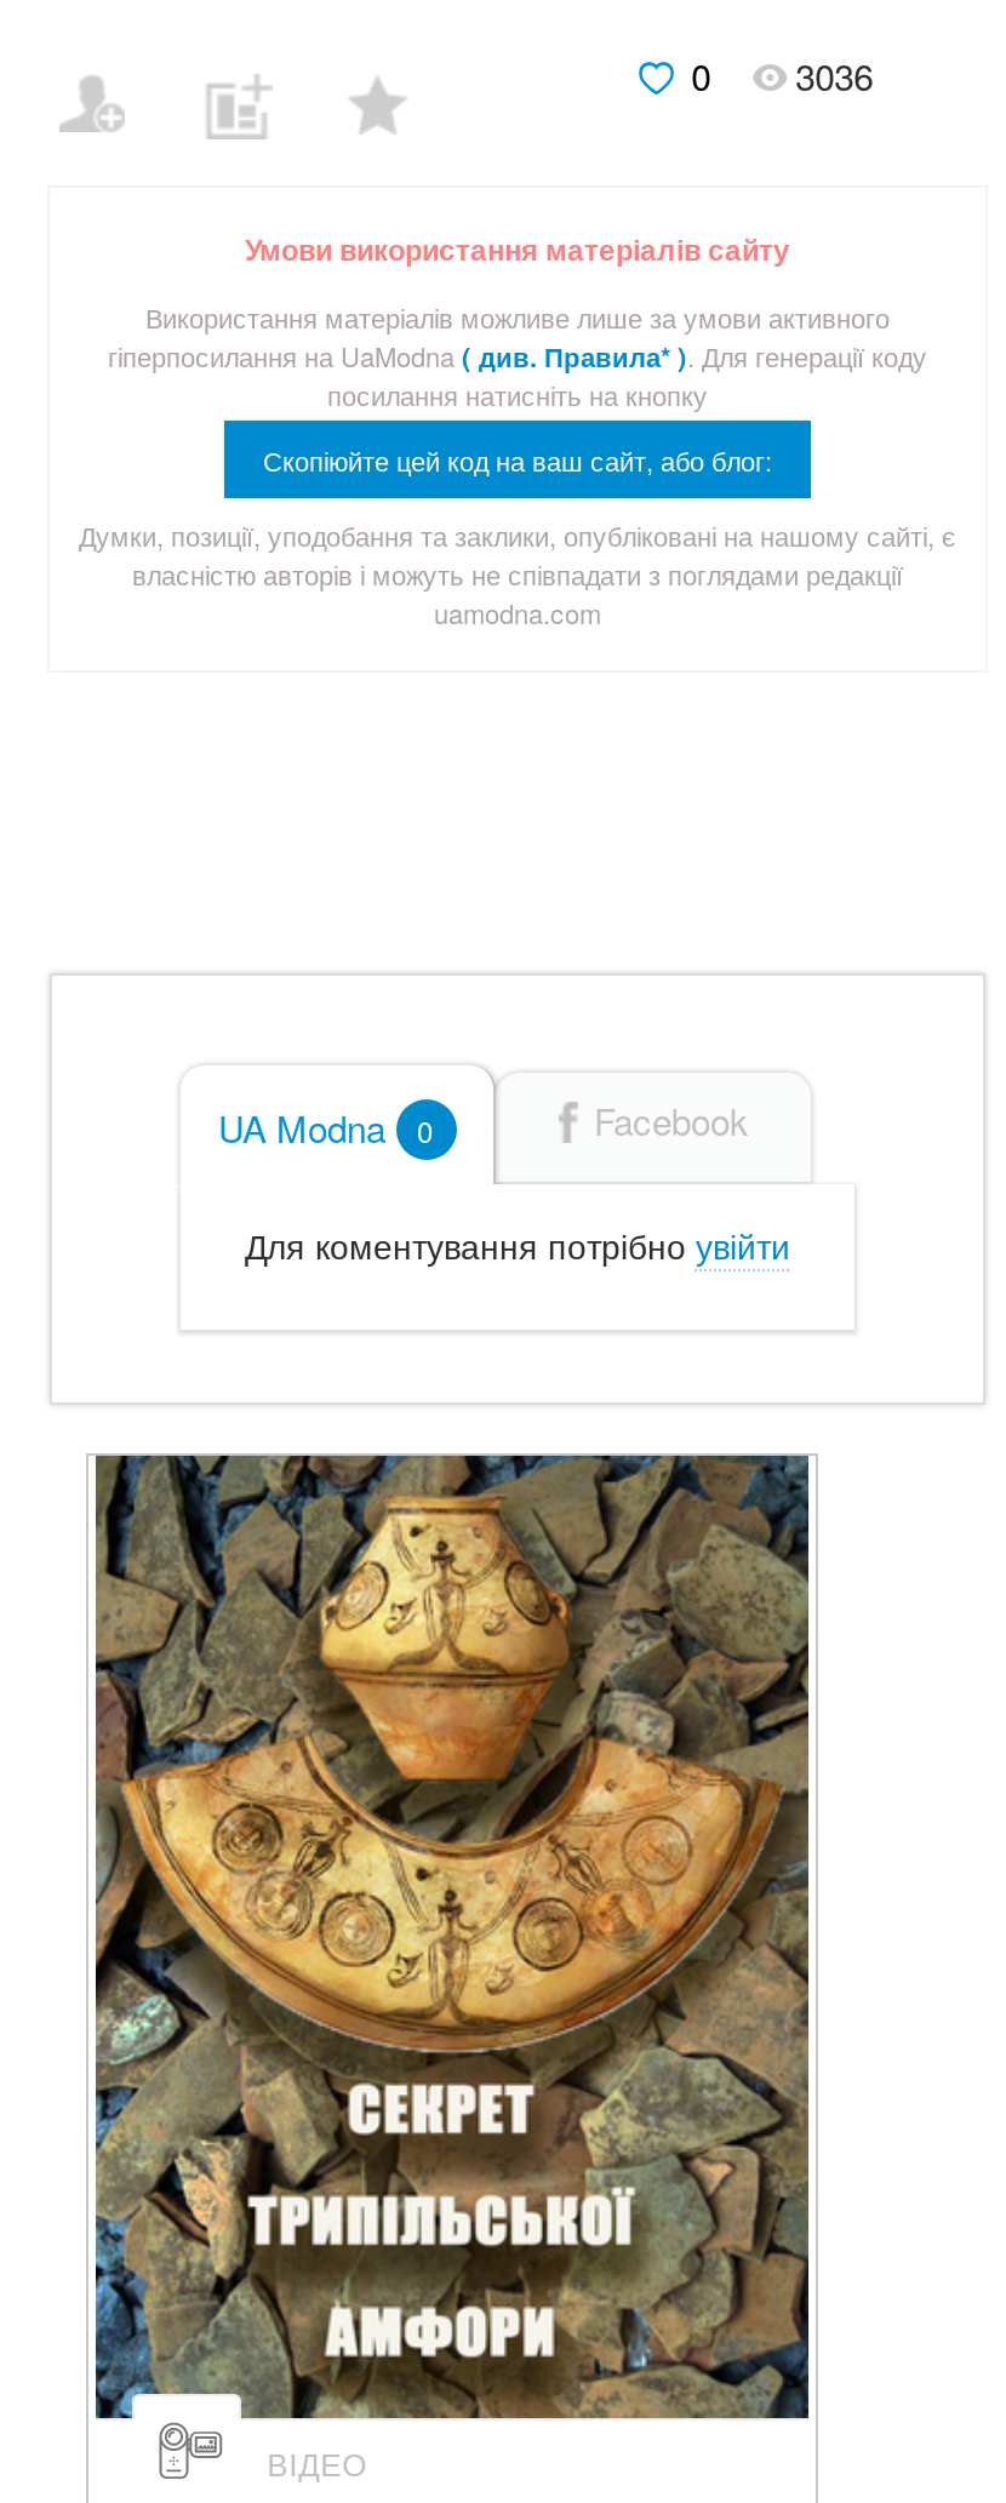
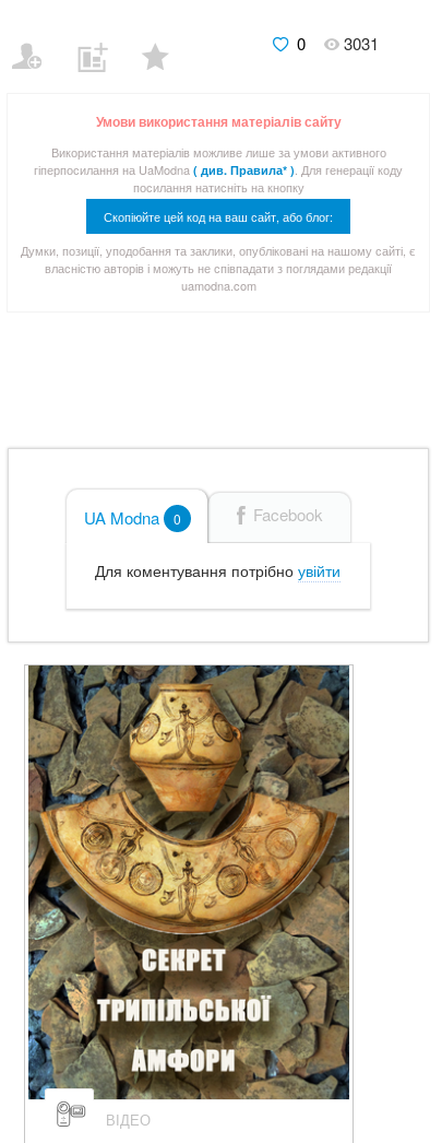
[691,49,873,100] 0 3036 -> [297,32,378,55] 0 3031

